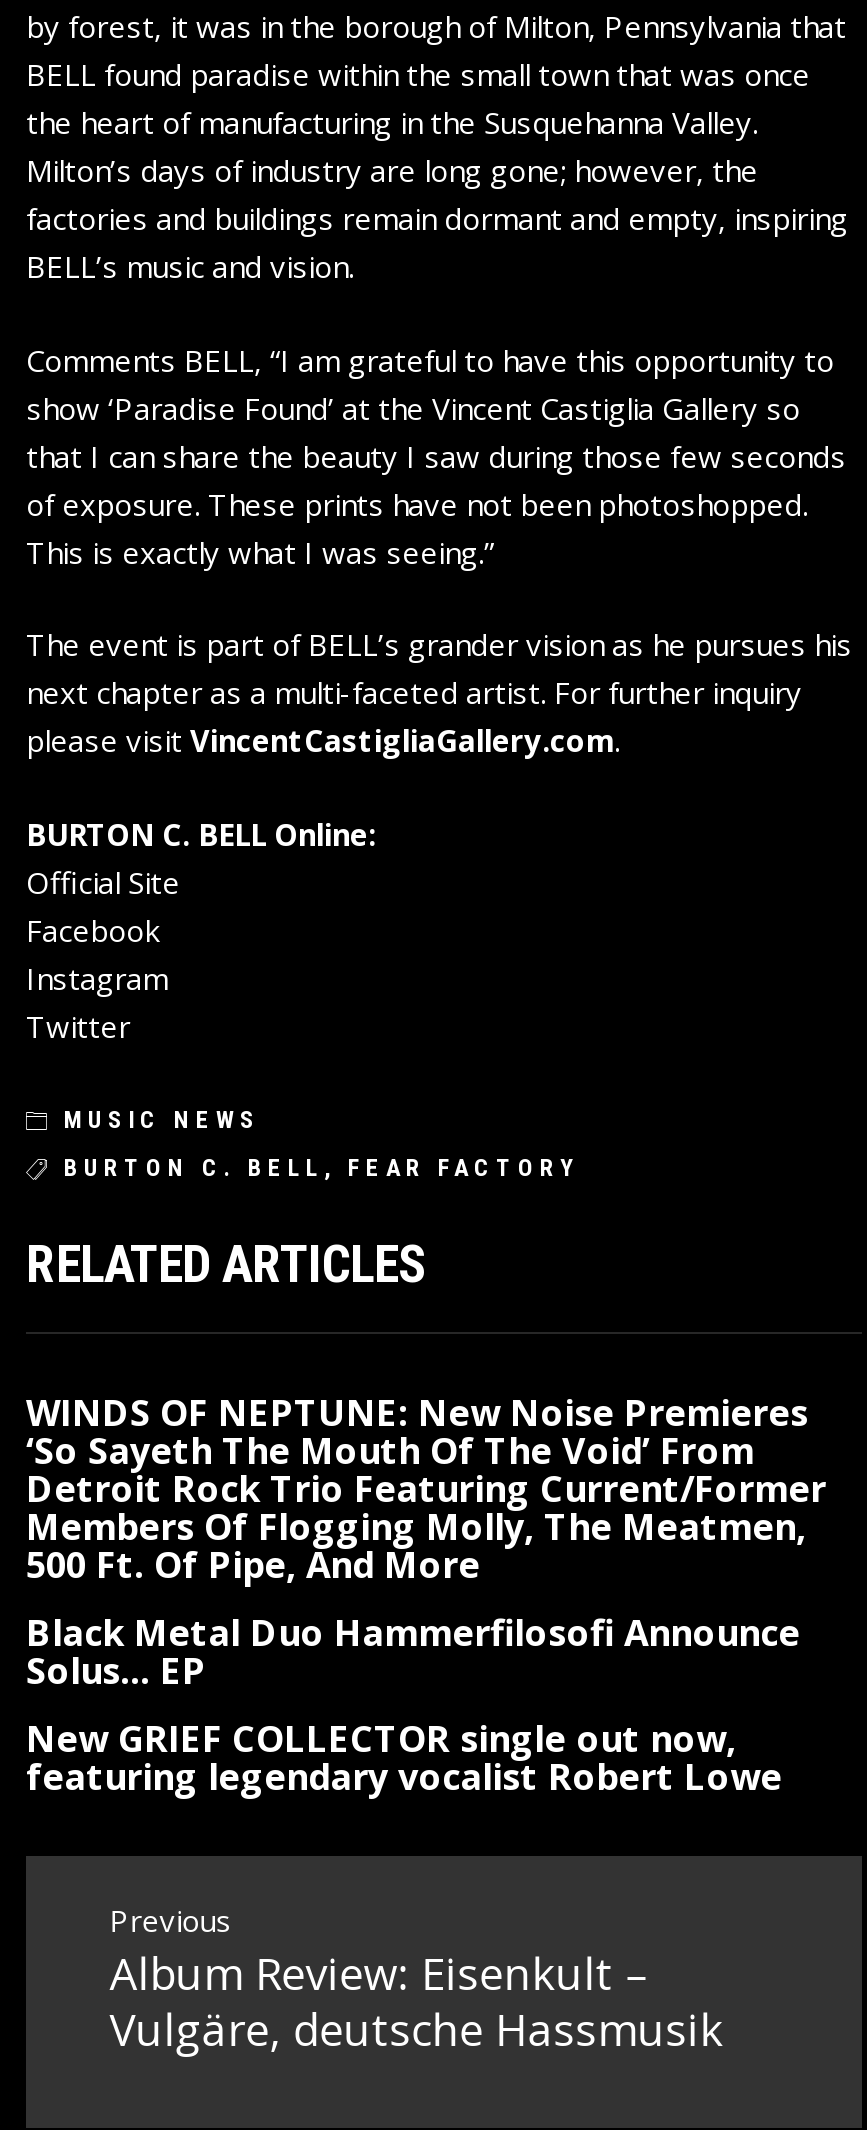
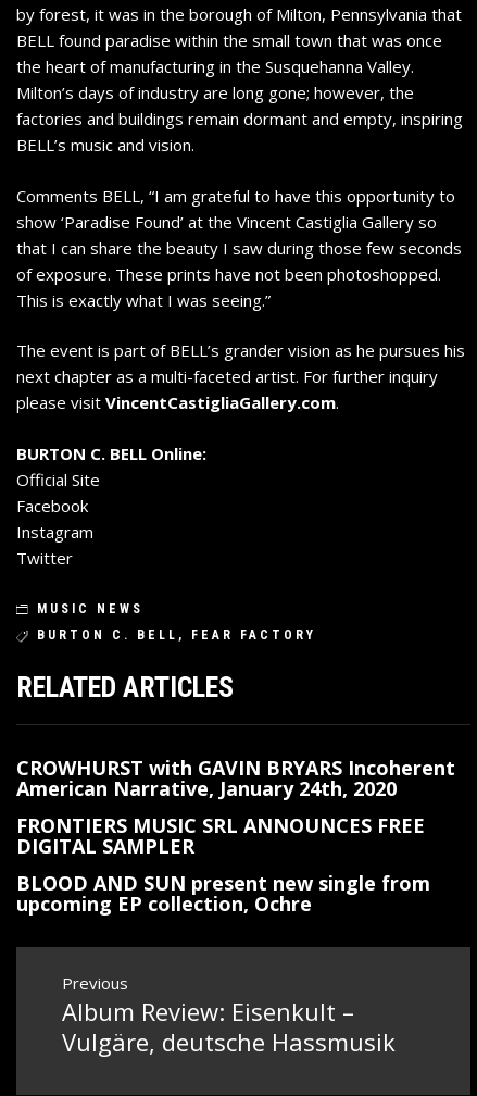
[26,1387,826,1799] WINDS OF NEPTUNE: New Noise Premieres | ‘So Sayeth The Mouth Of The Void’ From | Detroit Rock Trio Featuring Current/Former | Members Of Flogging Molly, The Meatmen, | 500 Ft. Of Pipe, And More | Black Metal Duo Hammerfilosofi Announce | Solus… EP | New GRIEF COLLECTOR single out now, | featuring legendary vocalist Robert Lowe -> [16,754,455,916] CROWHURST with GAVIN BRYARS Incoherent | American Narrative, January 24th, 2020 | FRONTIERS MUSIC SRL ANNOUNCES FREE | DIGITAL SAMPLER | BLOOD AND SUN present new single from | upcoming EP collection, Ochre

